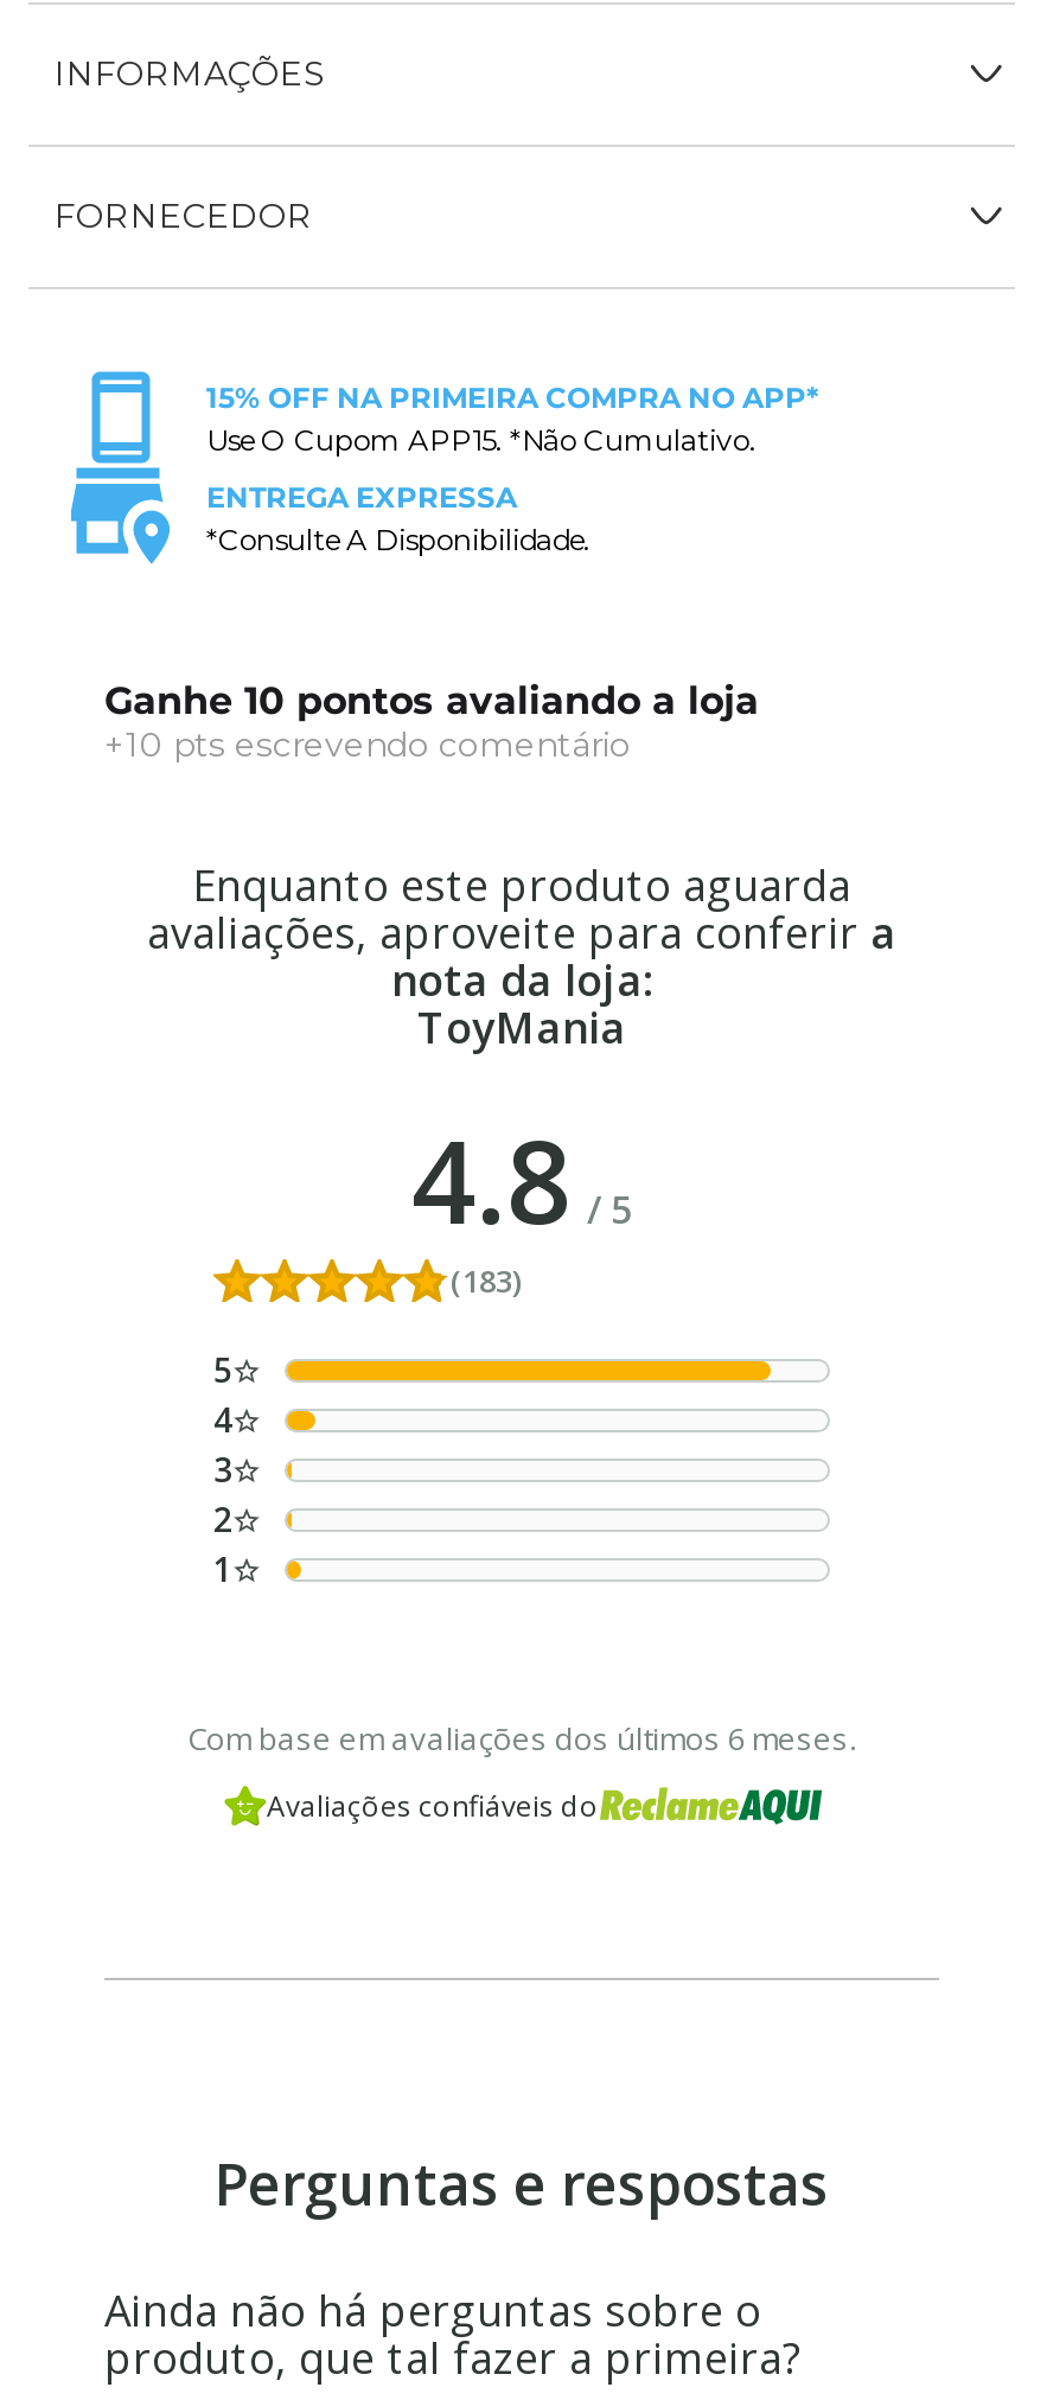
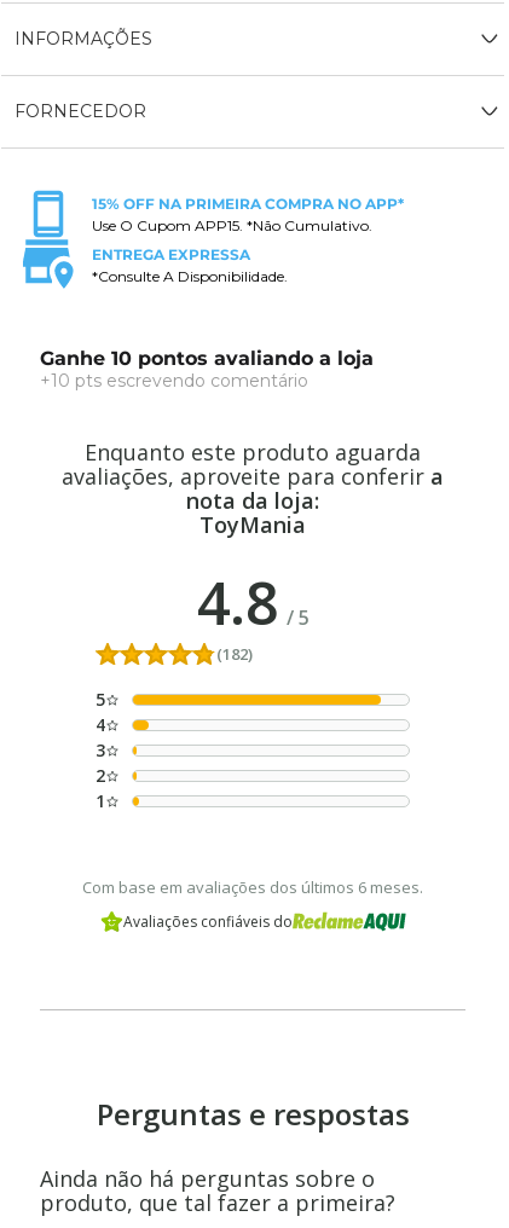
[451,1260,522,1303] (183) -> [216,643,253,665] (182)

